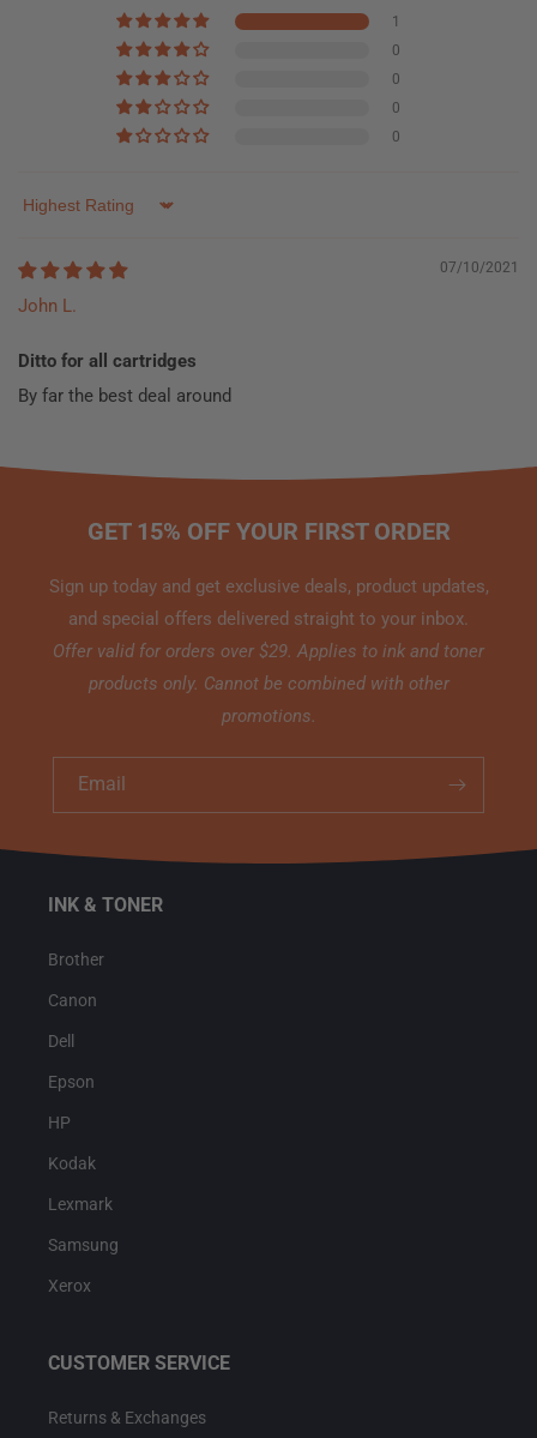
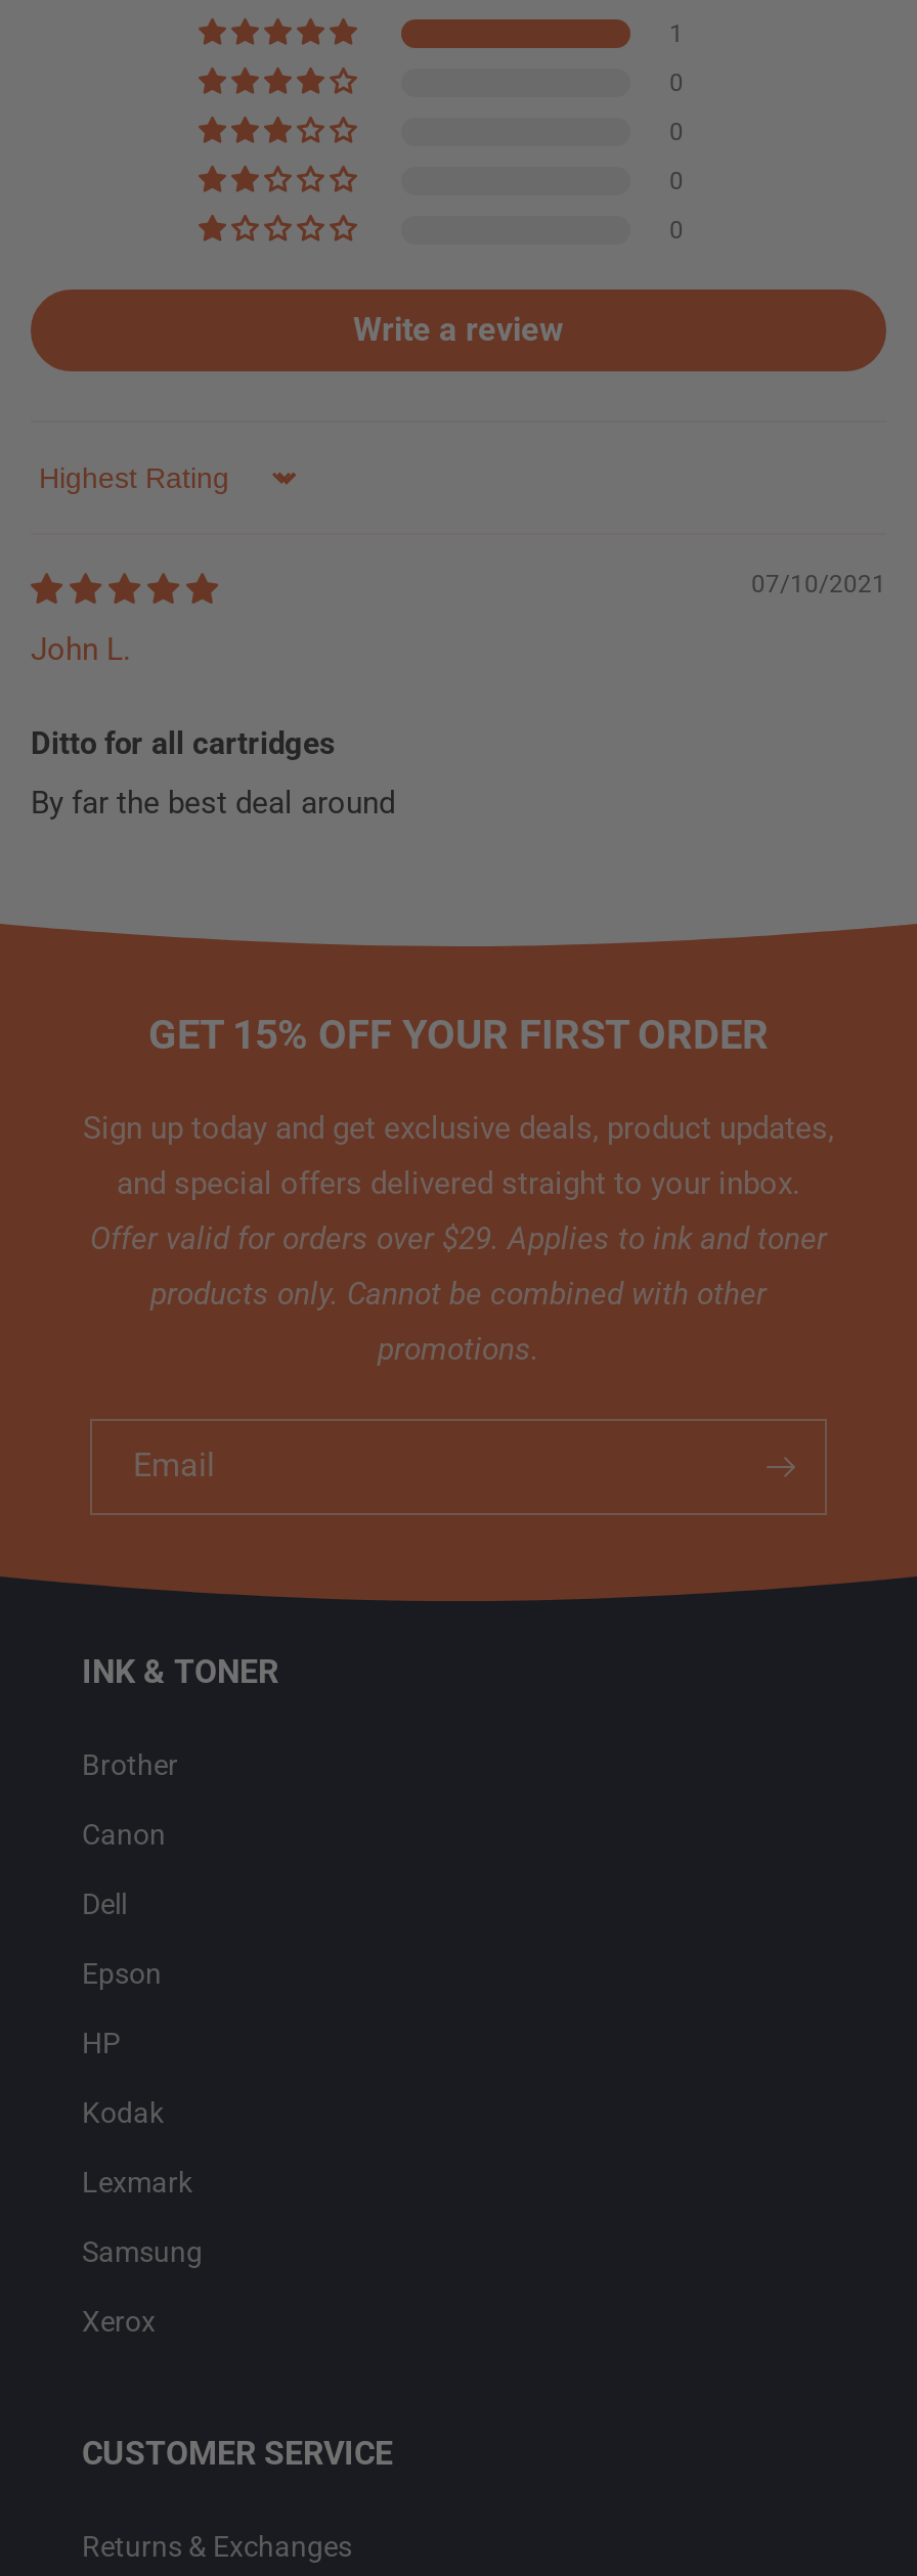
none -> [353,310,564,349] Write a review

